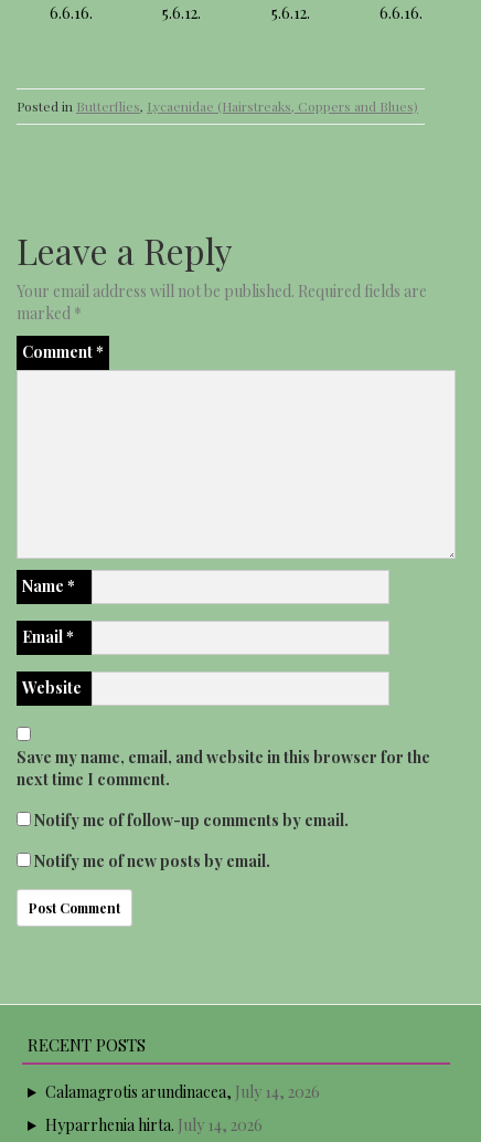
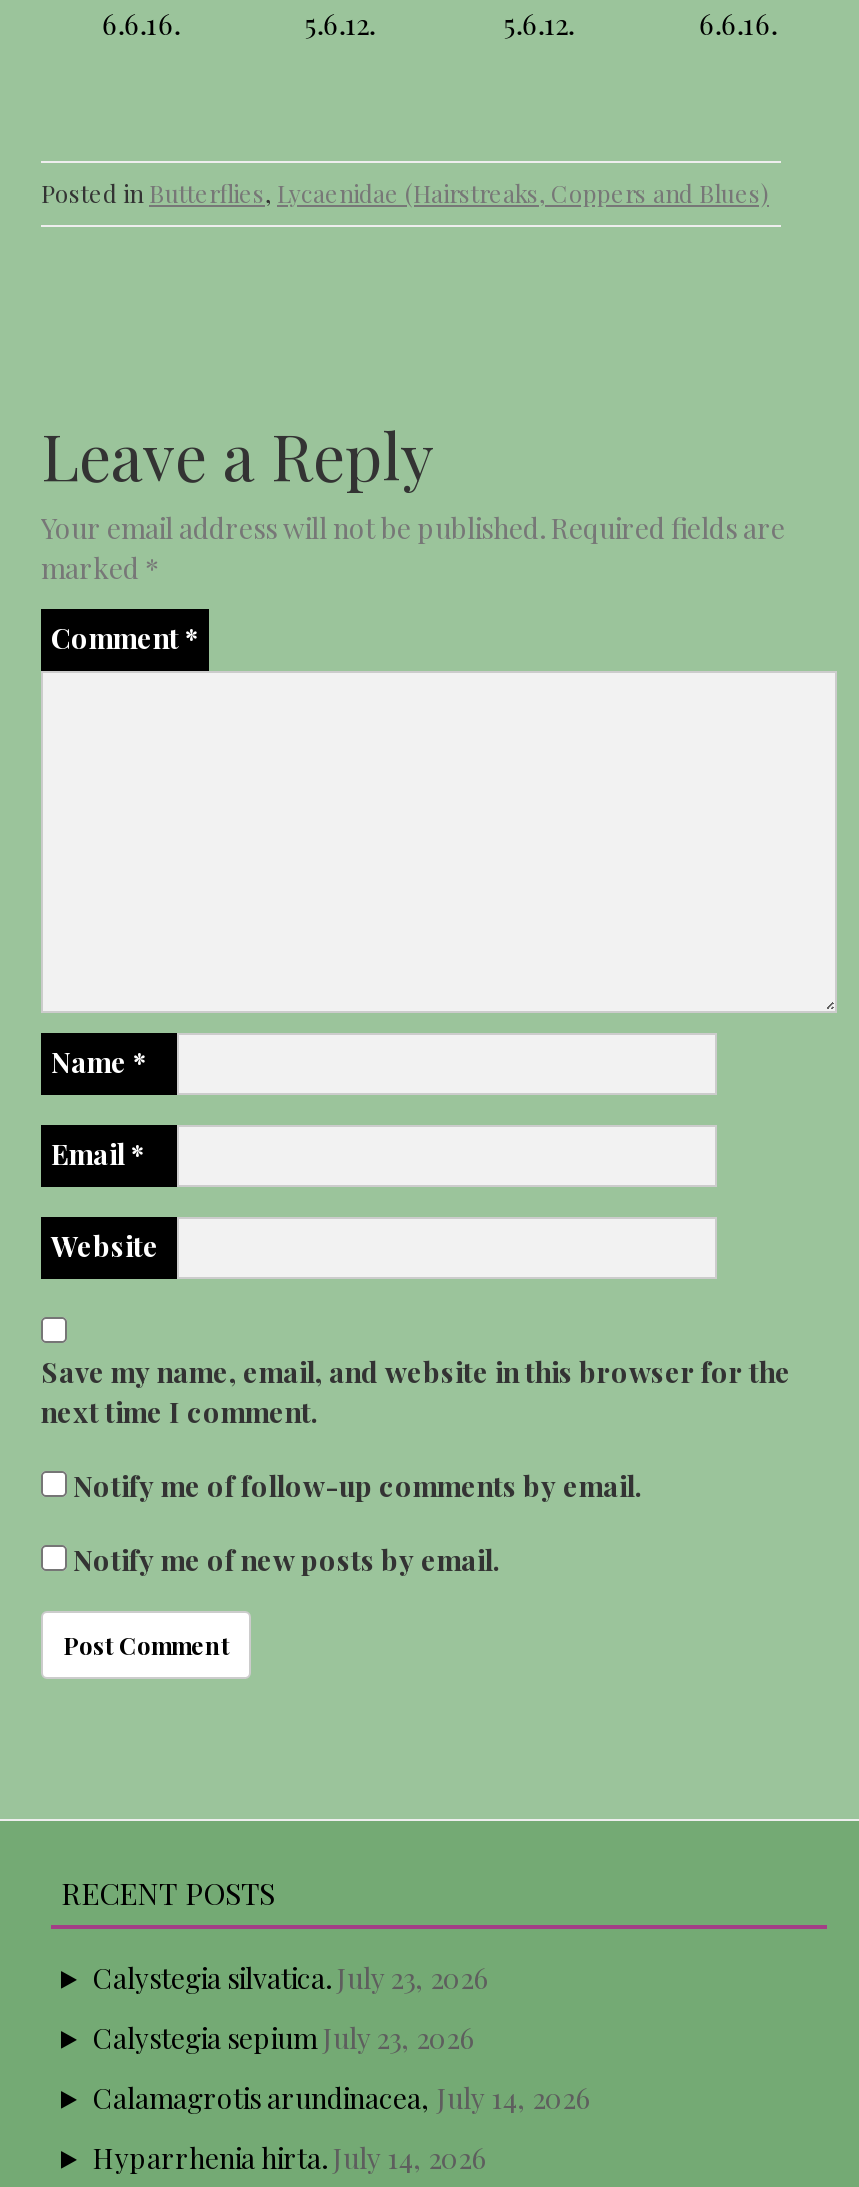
none -> [93,1959,489,2057] Calystegia silvatica. July 23, 2026 | Calystegia sepium July 23, 2026

